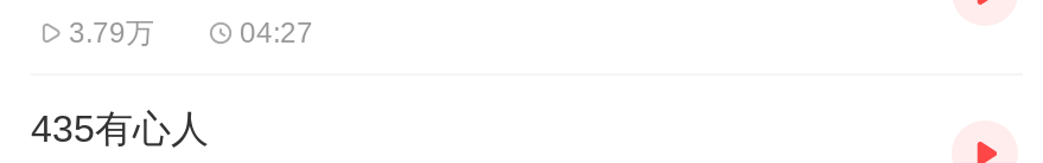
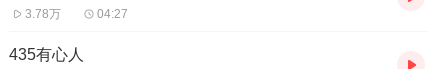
[69,16,154,49] 3.79万 -> [25,7,61,21] 3.78万

